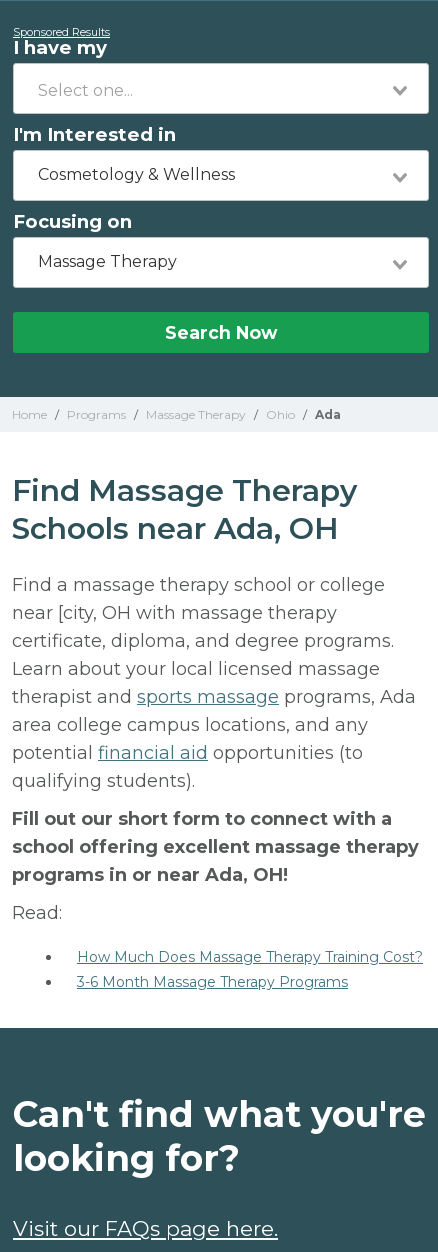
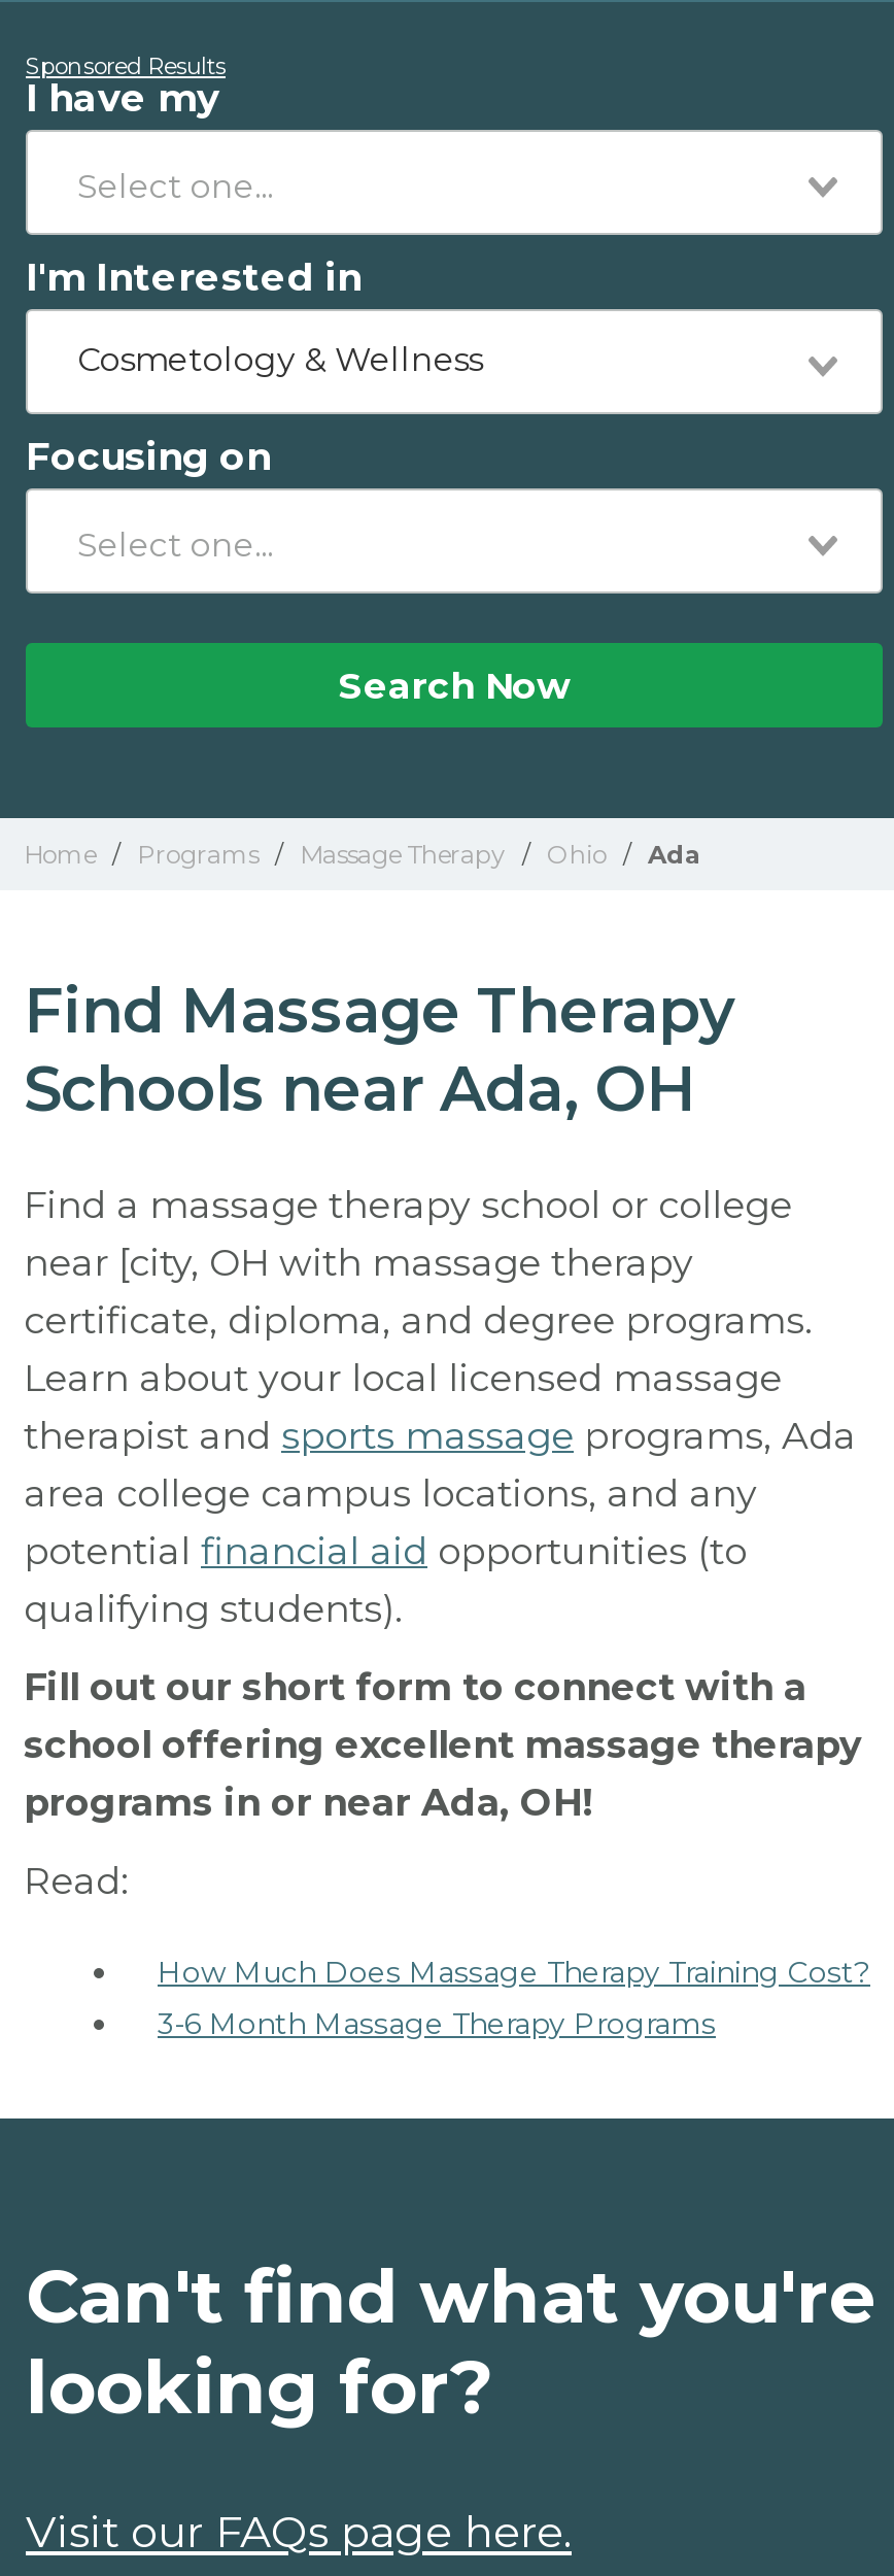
[38,252,177,271] Massage Therapy -> none

